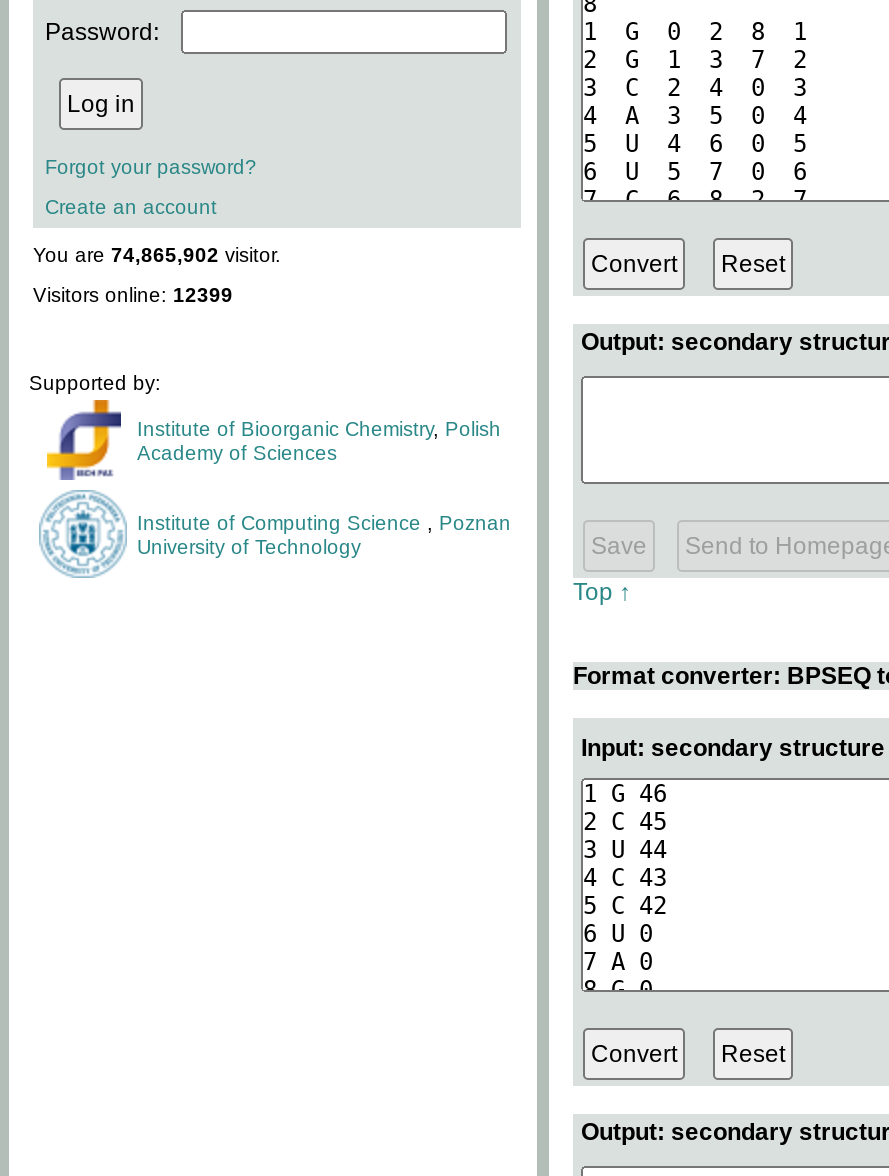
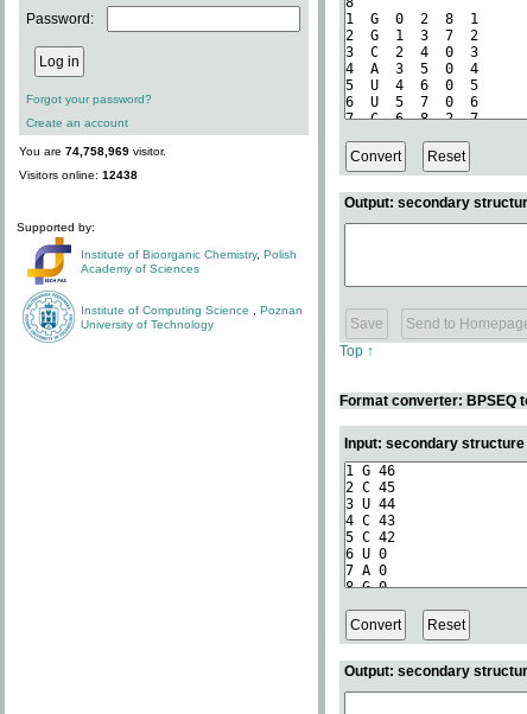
[33,244,281,266] You are 74,865,902 visitor. -> [19,145,166,158] You are 74,758,969 visitor.
[33,284,233,306] Visitors online: 12399 -> [19,168,138,181] Visitors online: 12438

